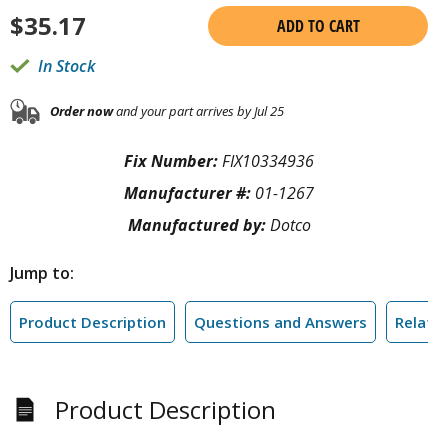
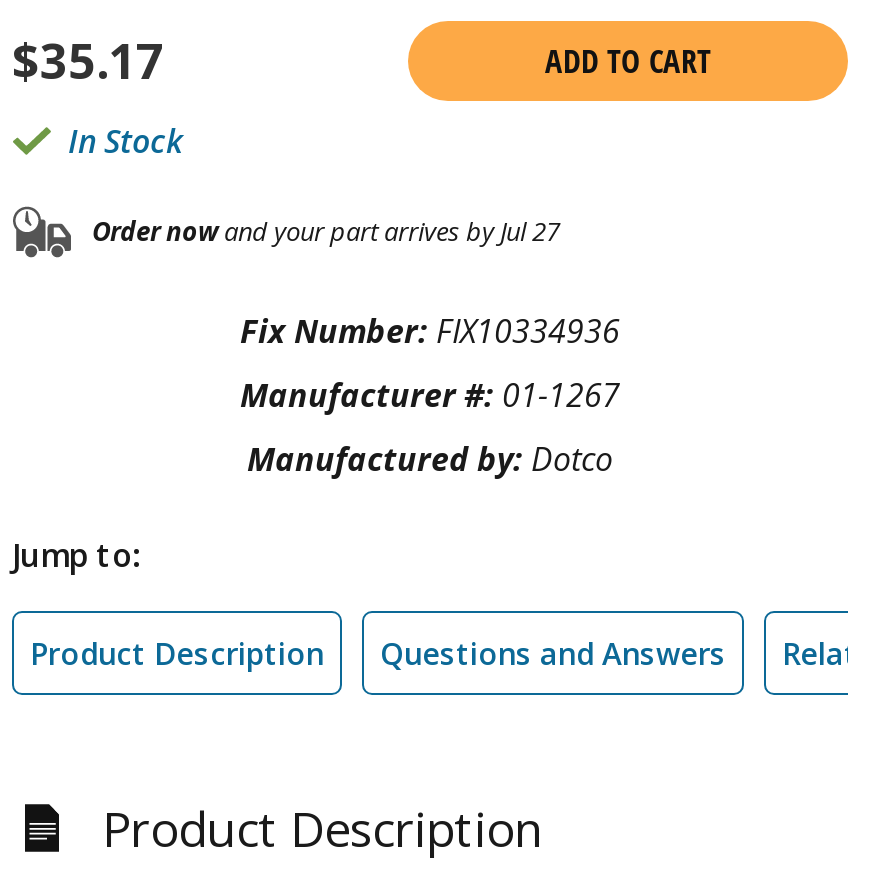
[50,102,284,120] Order nowand your part arrives by Jul 25 -> [92,214,560,250] Order nowand your part arrives by Jul 27

